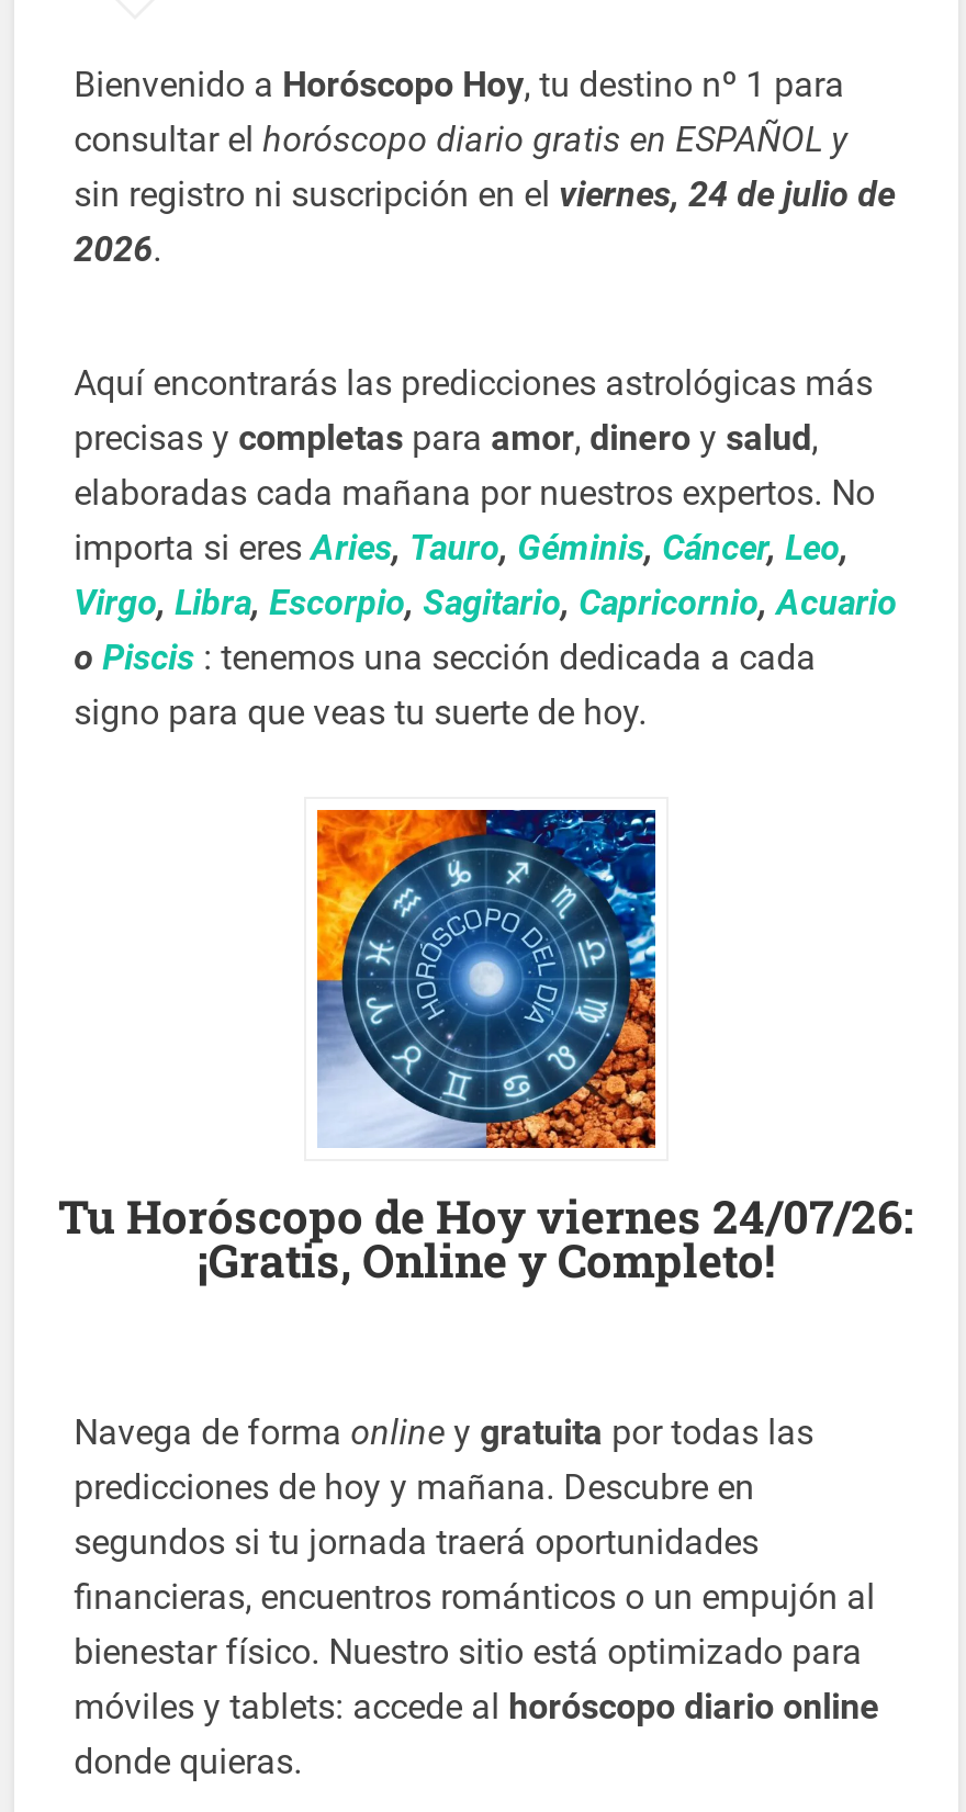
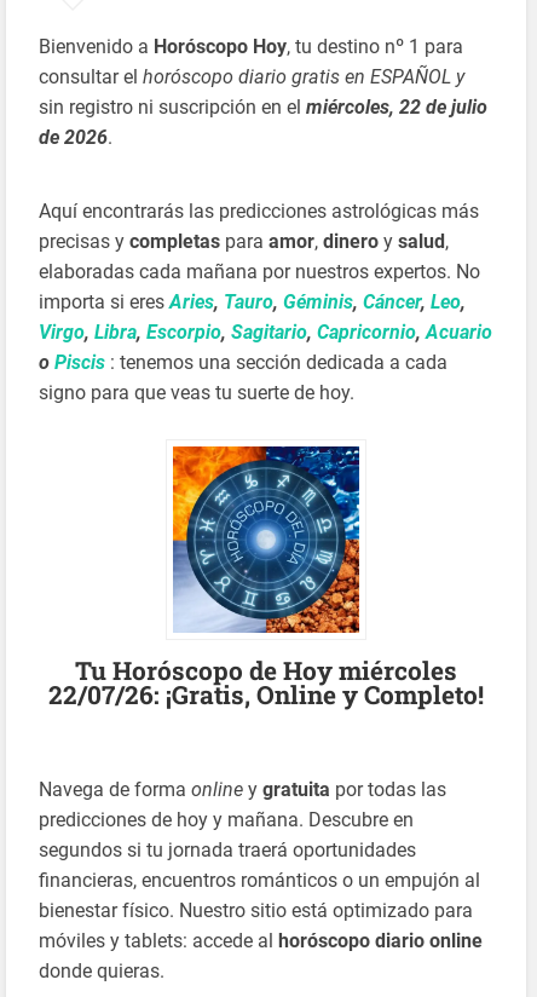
[74,172,895,269] sin registro ni suscripción en el viernes, 24 de julio de | 2026. -> [39,95,488,148] sin registro ni suscripción en el miércoles, 22 de julio | de 2026.
[58,1184,914,1290] Tu Horóscopo de Hoy viernes 24/07/26: | ¡Gratis, Online y Completo! -> [48,653,484,711] Tu Horóscopo de Hoy miércoles | 22/07/26: ¡Gratis, Online y Completo!

